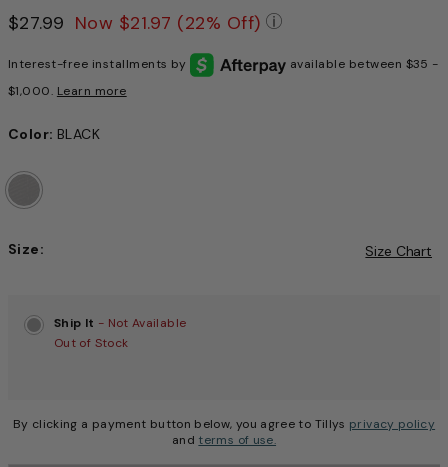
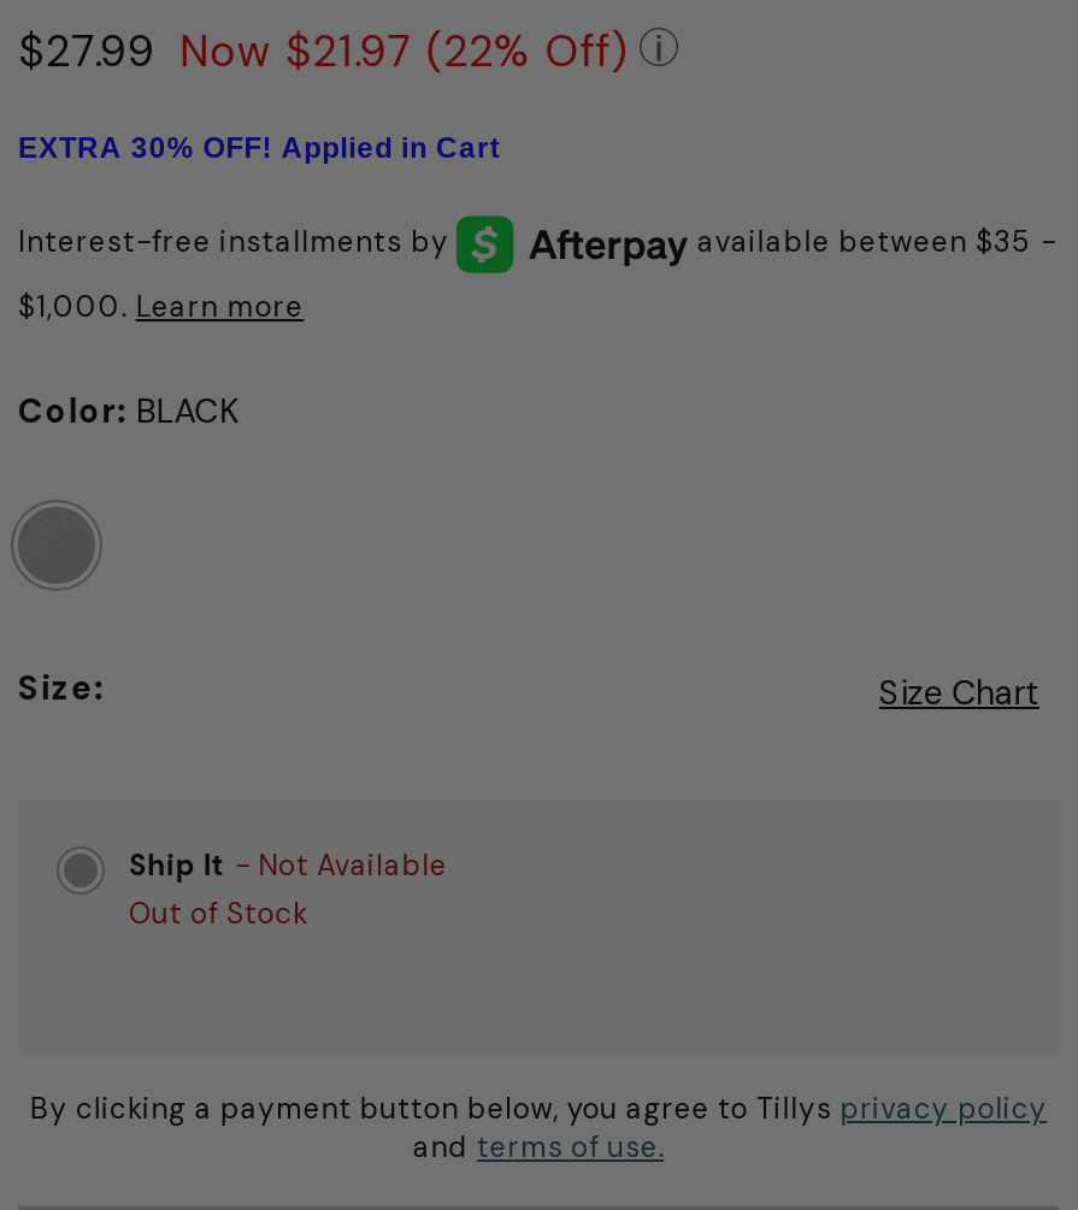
none -> [18,130,501,164] EXTRA 30% OFF! Applied in Cart

